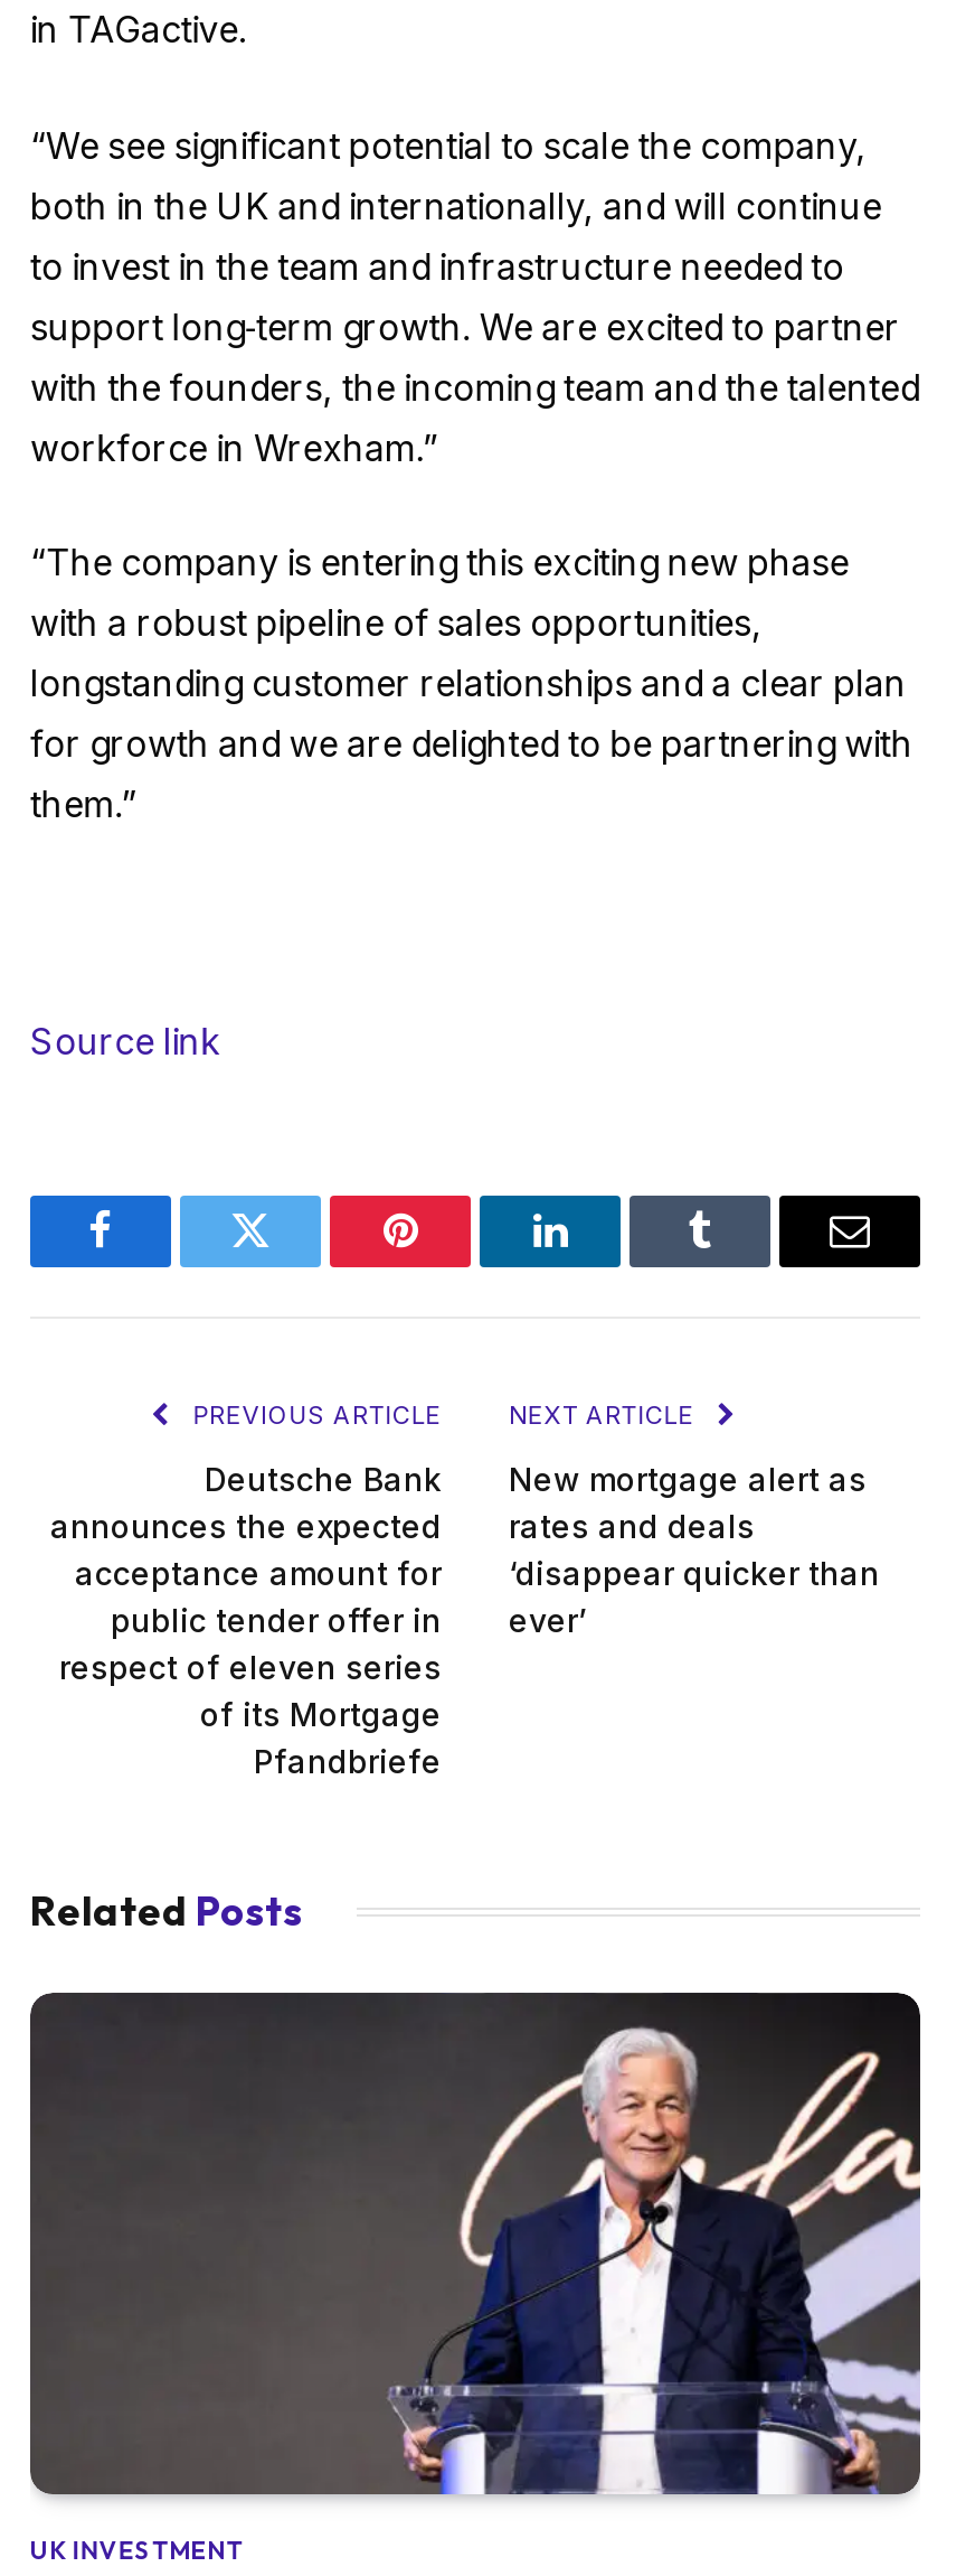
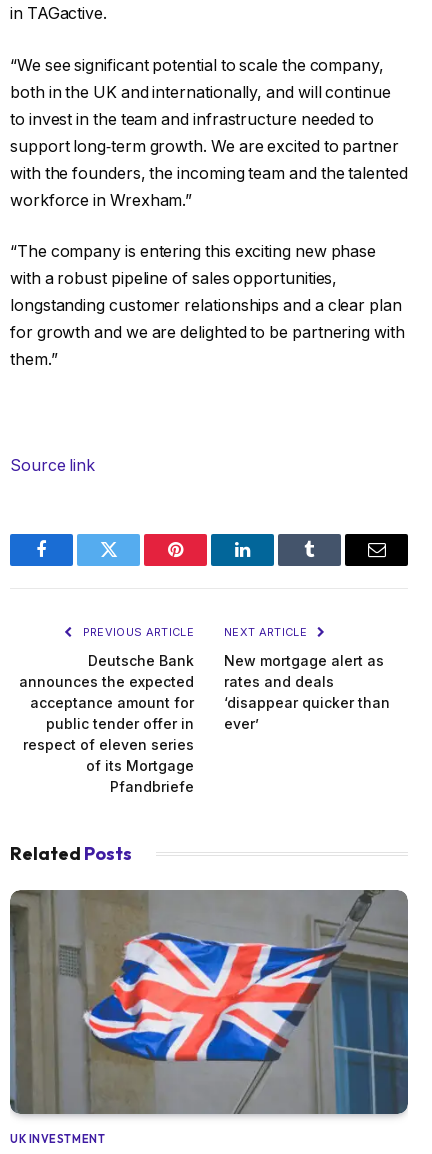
[30,1993,920,2497] [image] -> [10,890,409,1115] [image]

